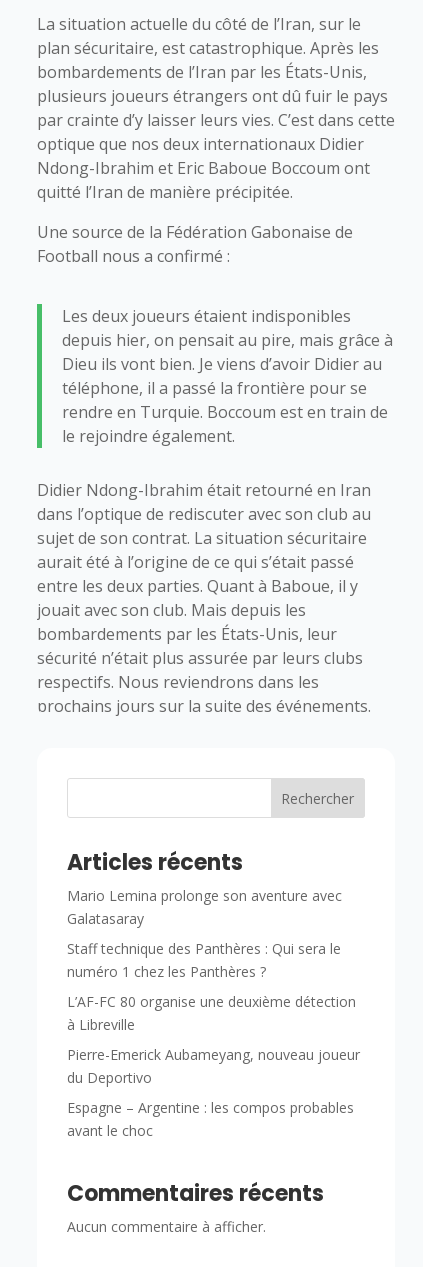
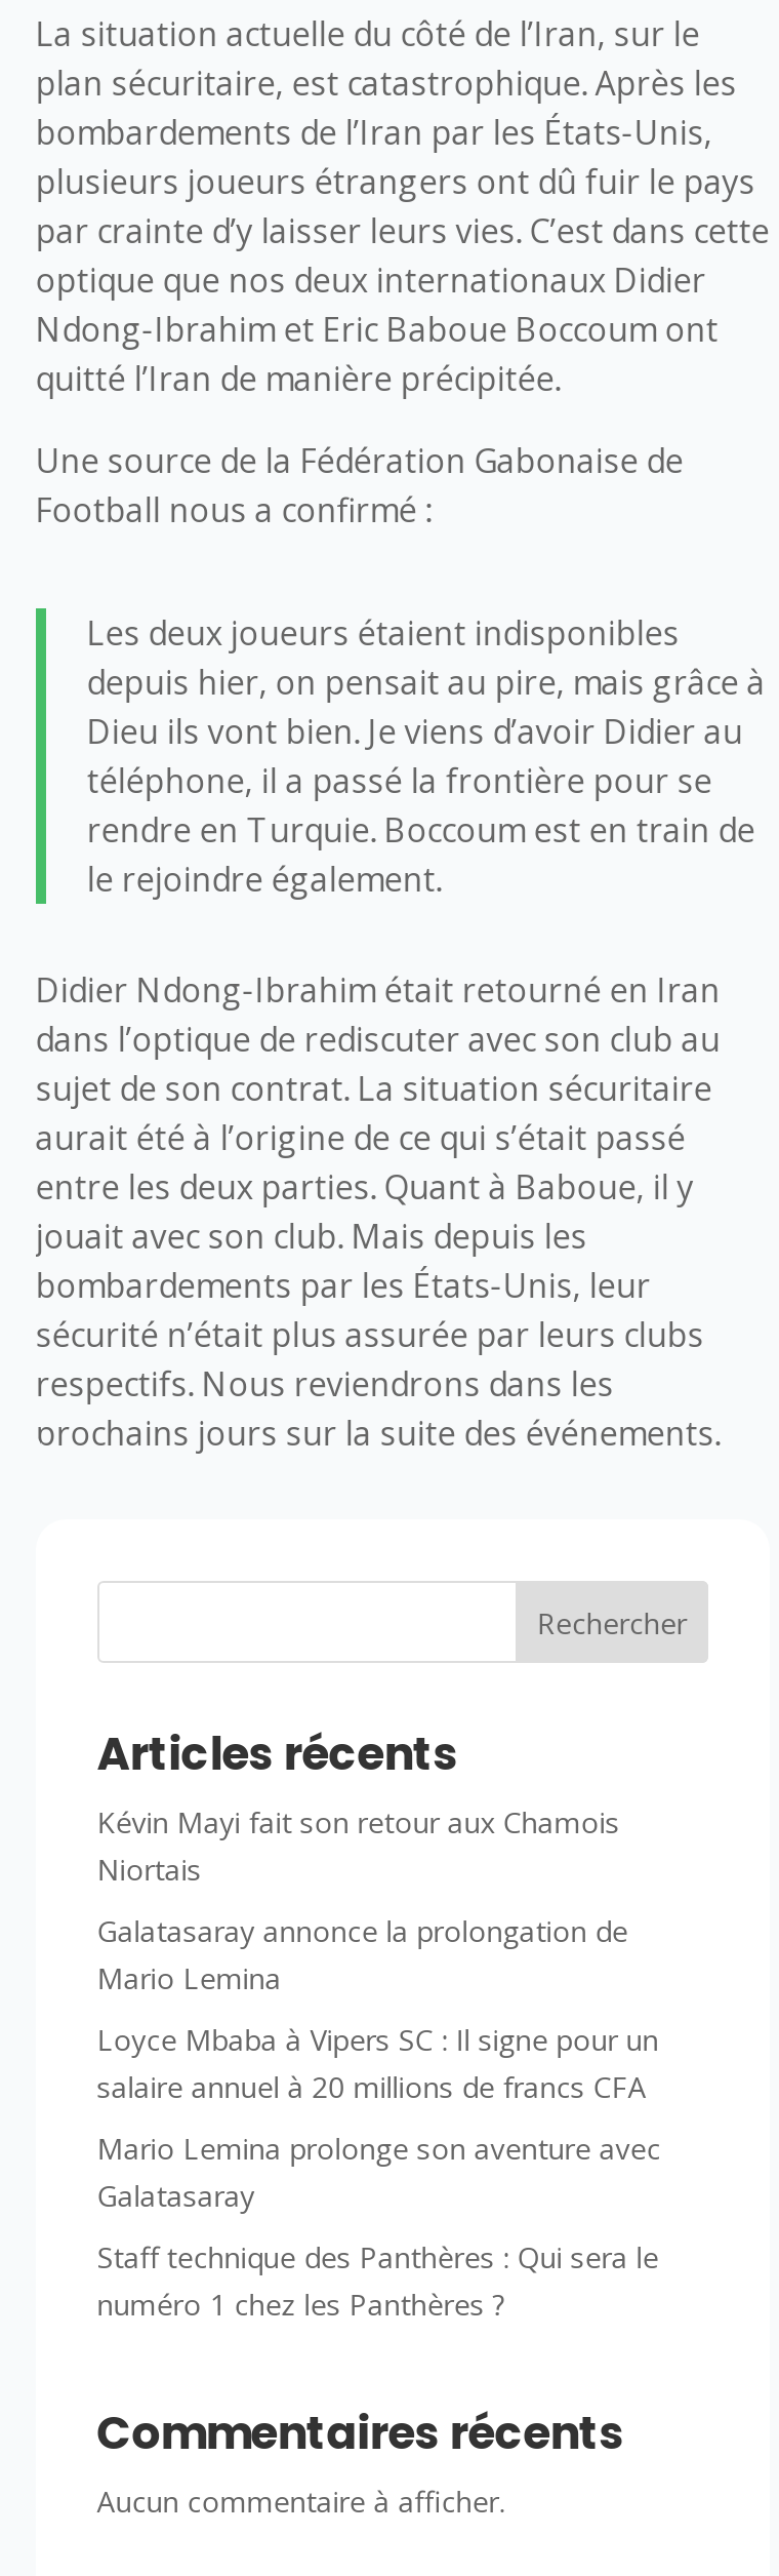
none -> [97,1803,659,2106] Kévin Mayi fait son retour aux Chamois | Niortais | Galatasaray annonce la prolongation de | Mario Lemina | Loyce Mbaba à Vipers SC : Il signe pour un | salaire annuel à 20 millions de francs CFA
moved [67,886,342,981] -> [97,2129,661,2324]: Mario Lemina prolonge son aventure avec | Galatasaray | Staff technique des Panthères : Qui sera le | numéro 1 chez les Panthères ?
[67,992,360,1140] L’AF-FC 80 organise une deuxième détection | à Libreville | Pierre-Emerick Aubameyang, nouveau joueur | du Deportivo | Espagne – Argentine : les compos probables | avant le choc -> none

